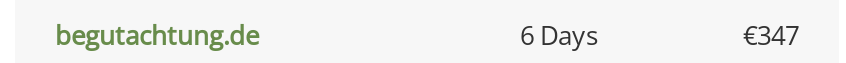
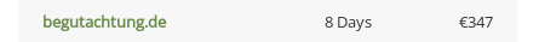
[520,17,598,53] 6 Days -> [324,11,371,32] 8 Days

